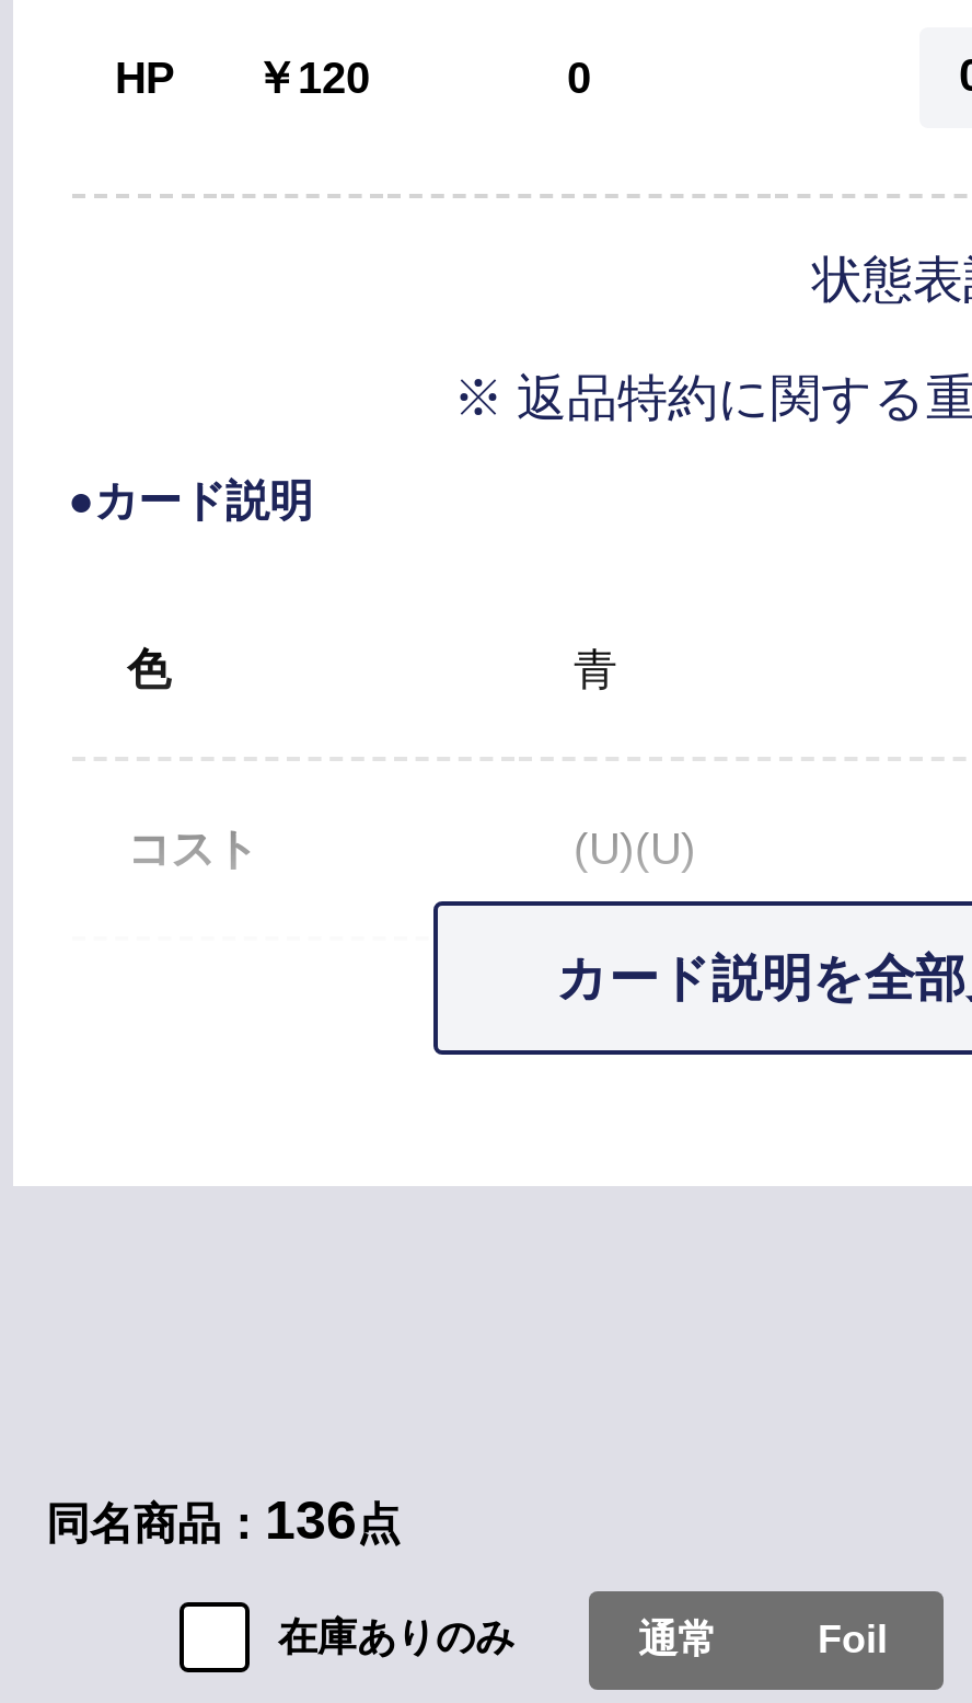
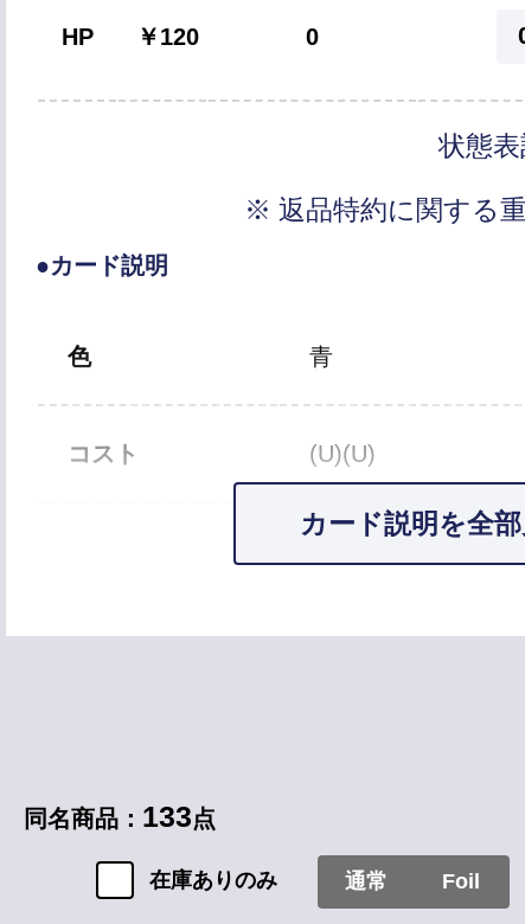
[46,1489,401,1551] 同名商品：136点 -> [24,800,216,833] 同名商品：133点

